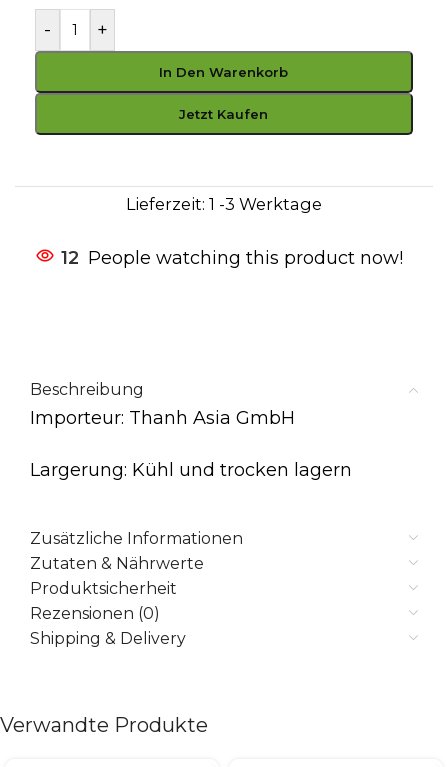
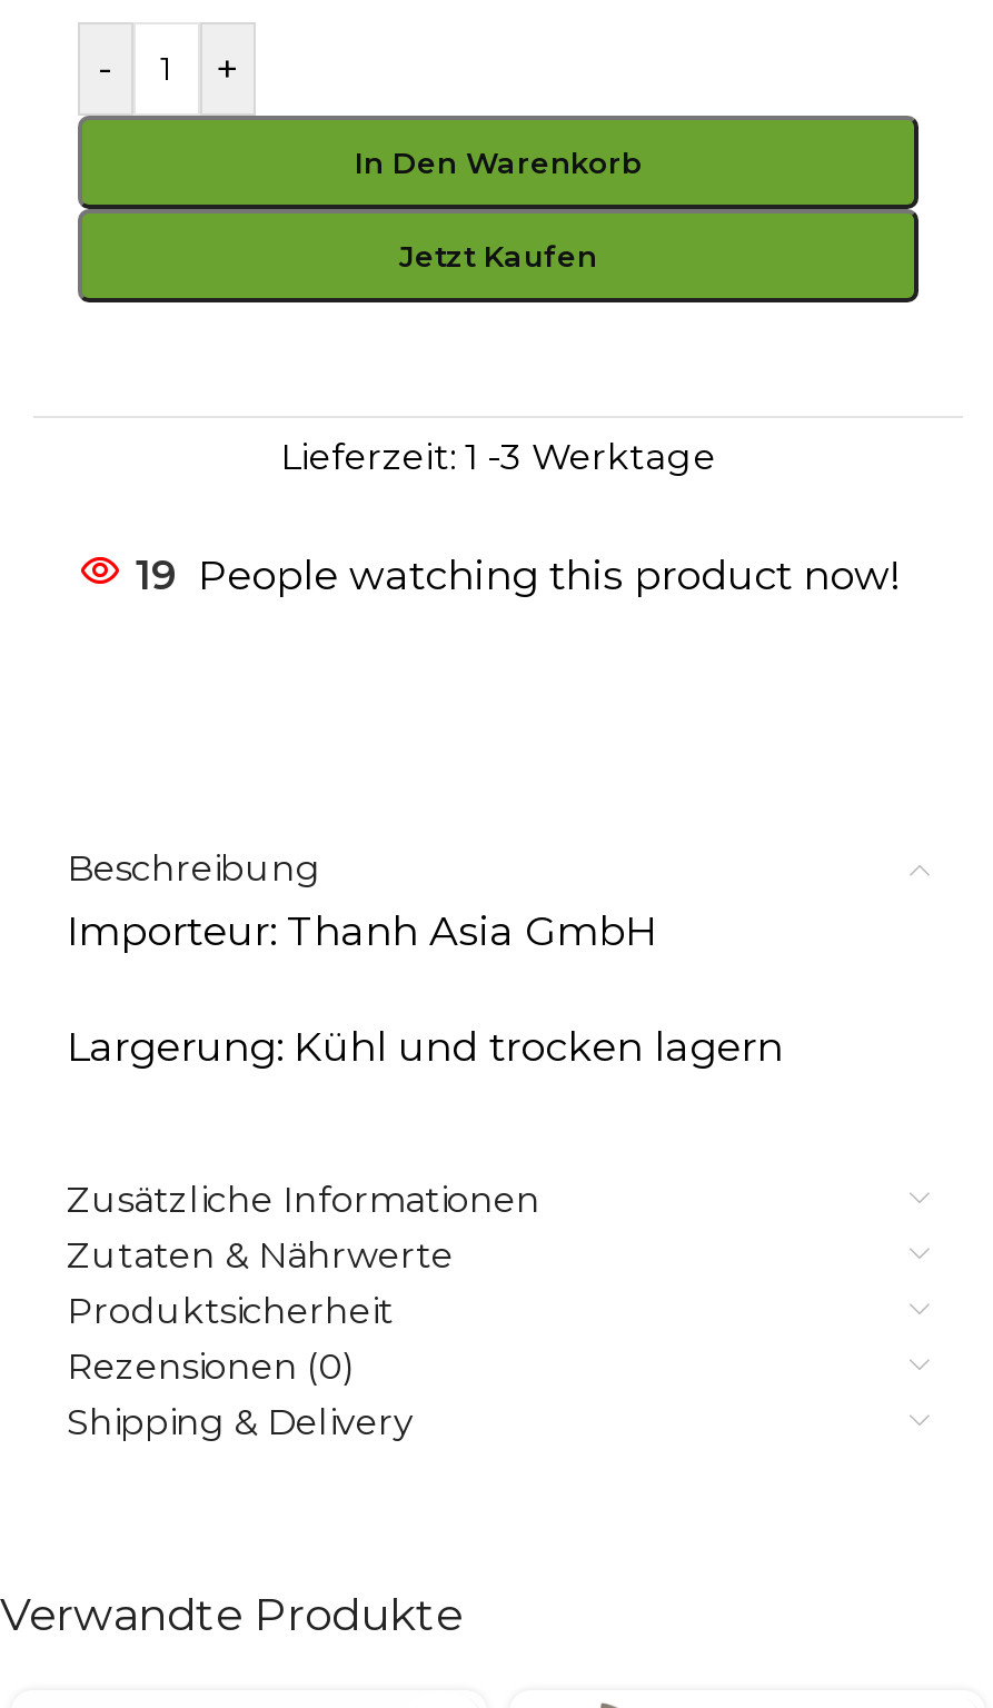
[61,247,403,269] 12 People watching this product now! -> [136,552,898,600] 19 People watching this product now!

